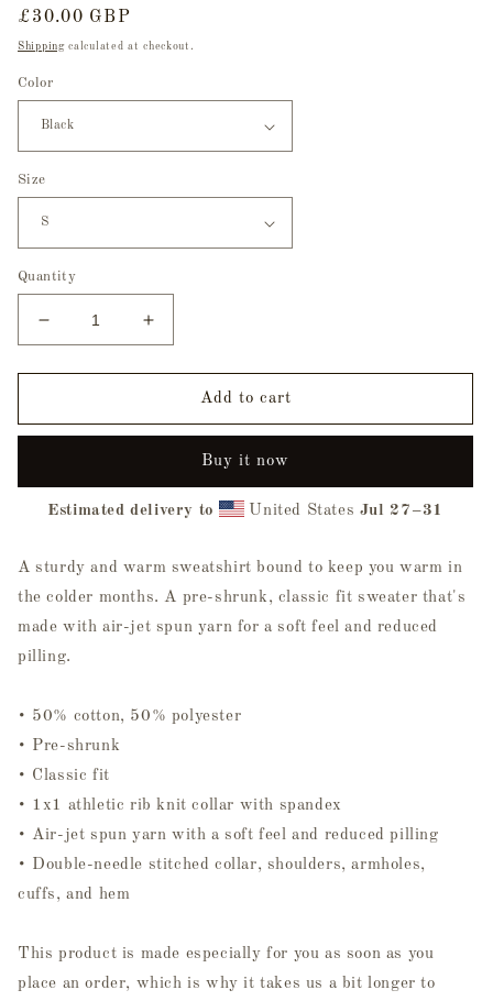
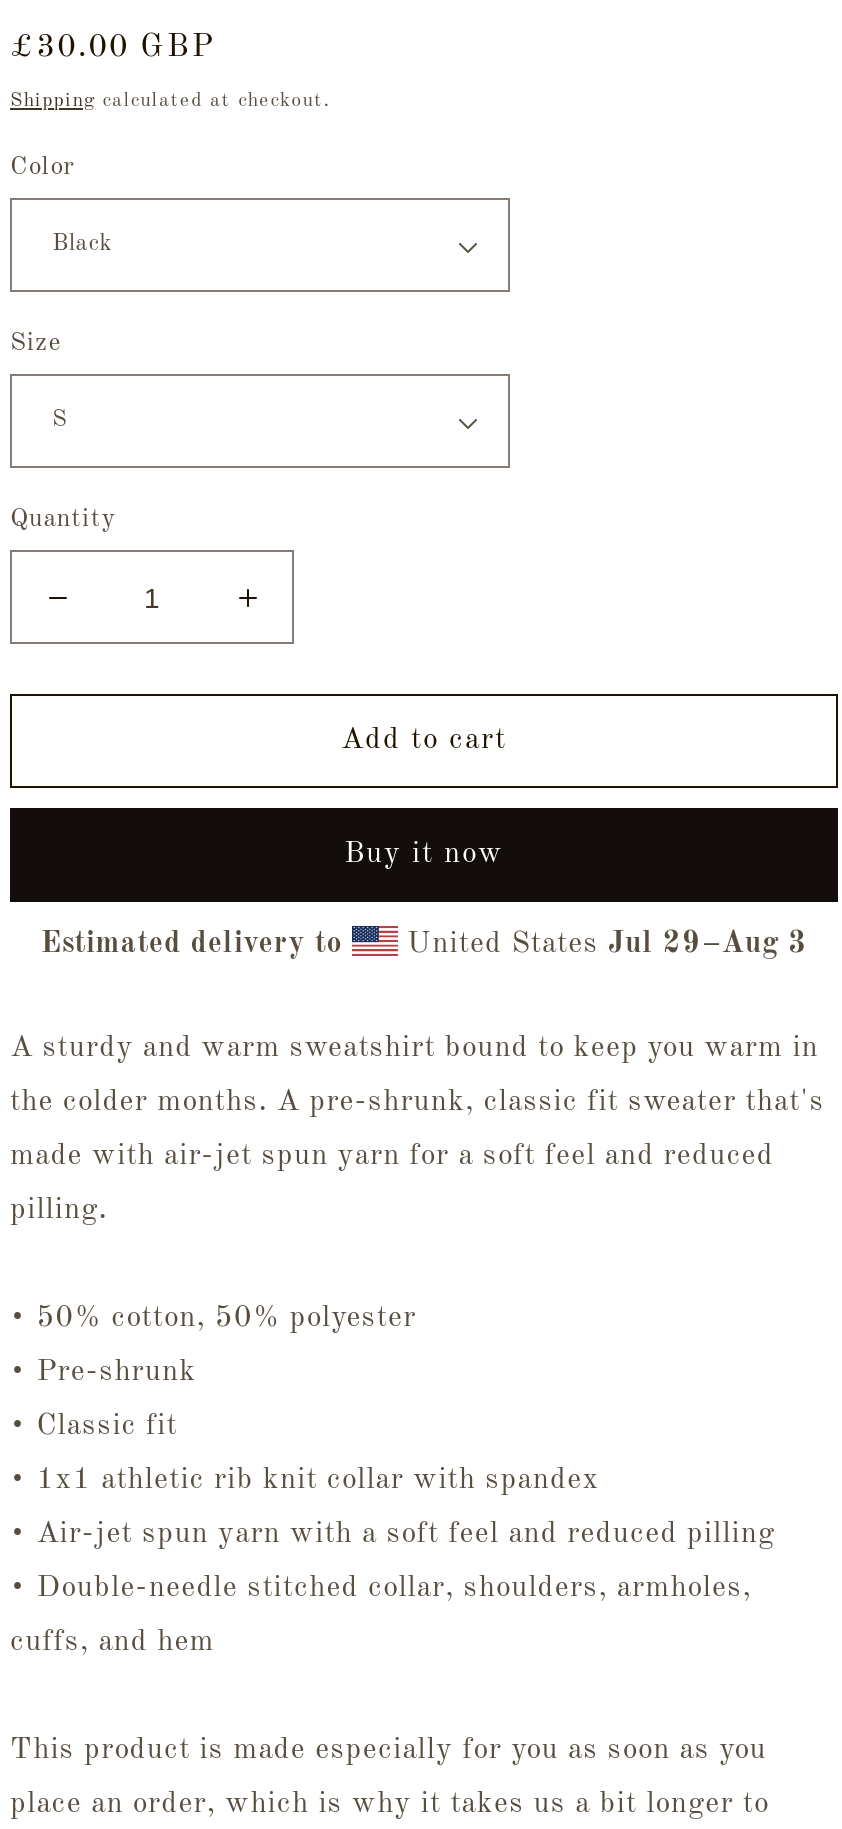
[244,503,443,519] United States Jul 27–31 -> [398,930,808,960] United States Jul 29–Aug 3

